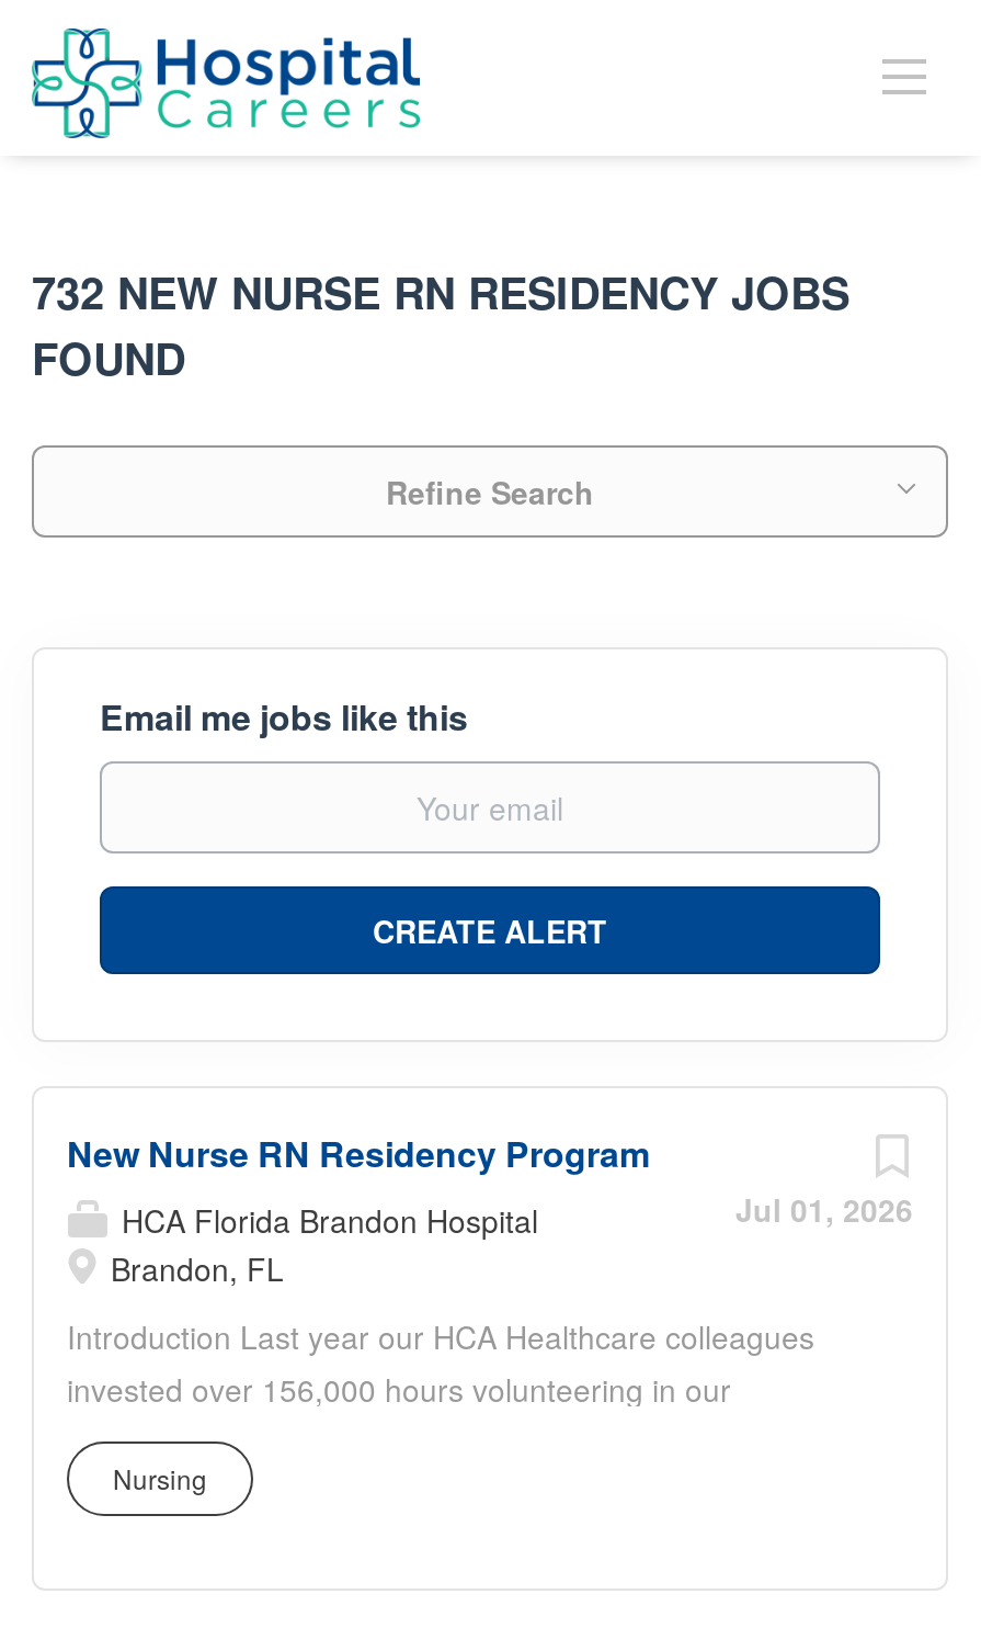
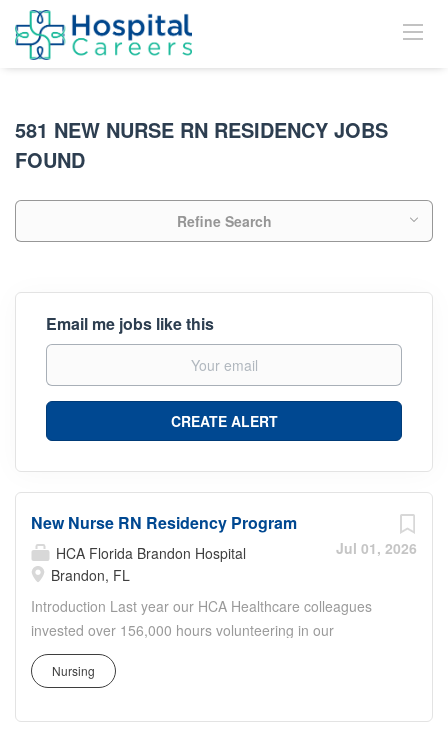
[32,259,849,323] 732 NEW NURSE RN RESIDENCY JOBS -> [15,115,388,144] 581 NEW NURSE RN RESIDENCY JOBS

